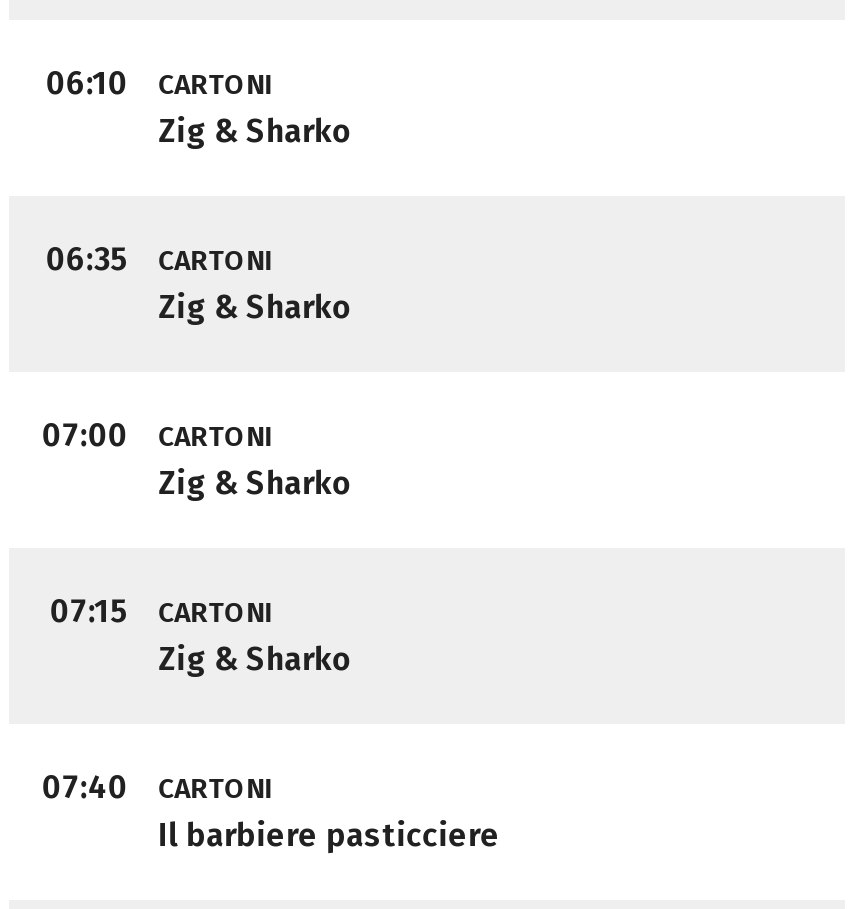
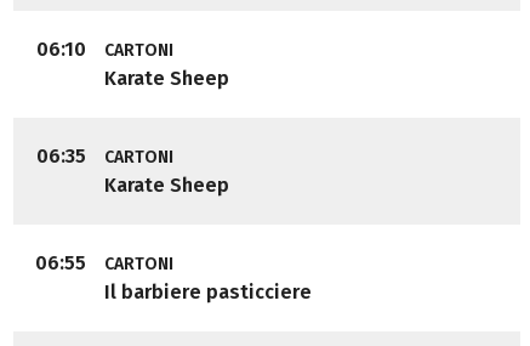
[158,113,352,151] Zig & Sharko -> [104,67,229,90] Karate Sheep
[42,289,352,807] Zig & Sharko | 07:00 | CARTONI | Zig & Sharko | 07:15 | CARTONI | Zig & Sharko | 07:40 -> [35,174,229,275] Karate Sheep | 06:55

